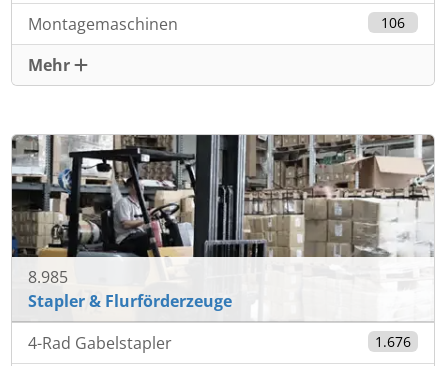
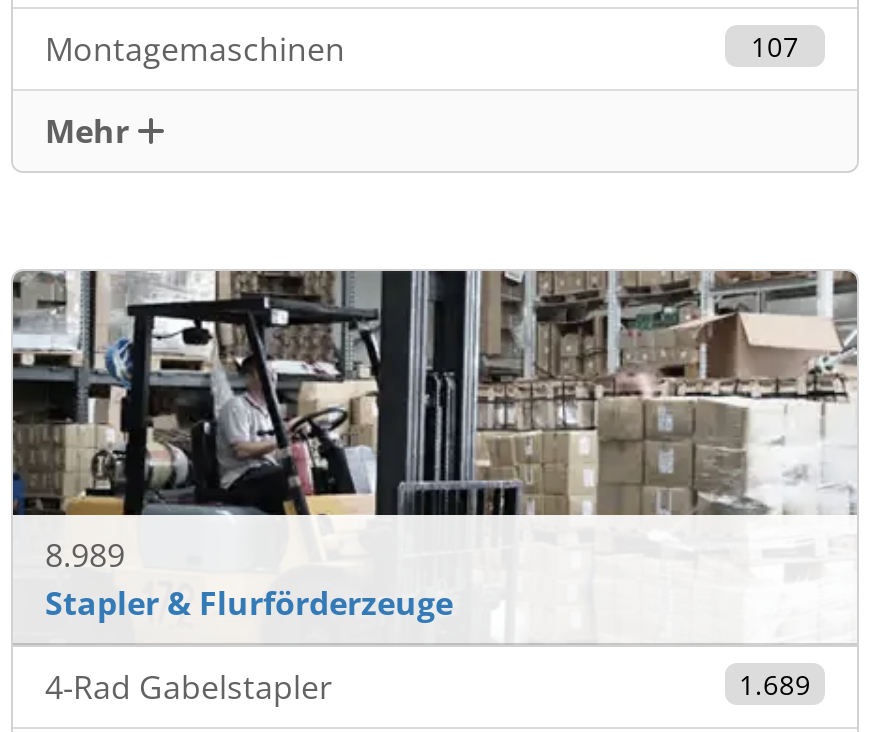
[381,13,405,32] 106 -> [751,27,799,65] 107
[28,266,68,288] 8.985 -> [45,534,125,578] 8.989
[375,332,411,351] 1.676 -> [739,666,811,704] 1.689

